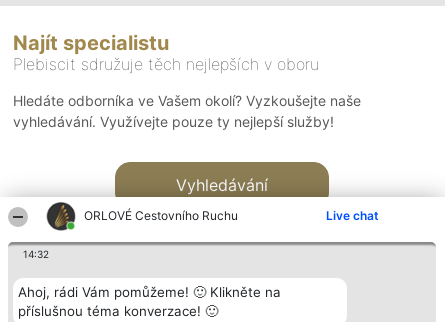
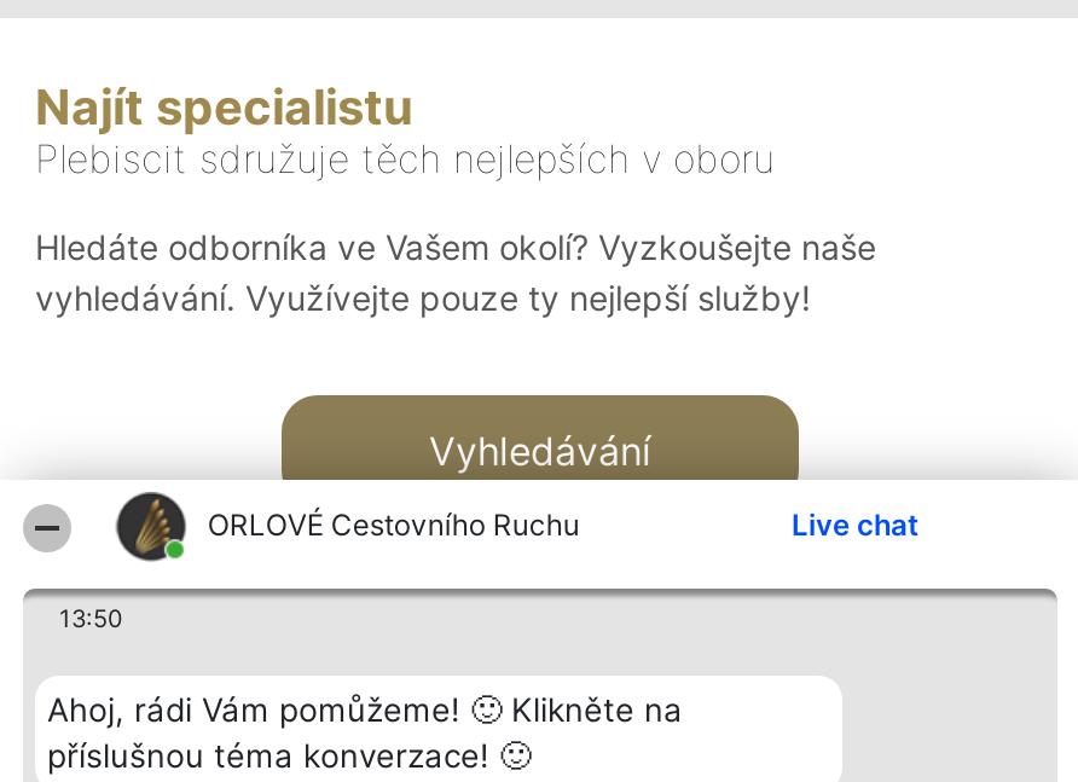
[23,248,49,260] 14:32 -> [59,603,122,632] 13:50

